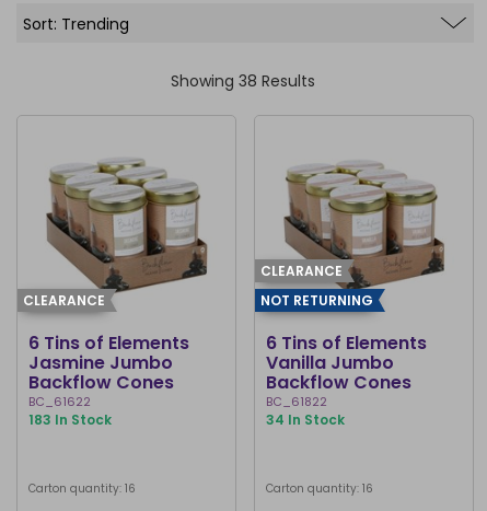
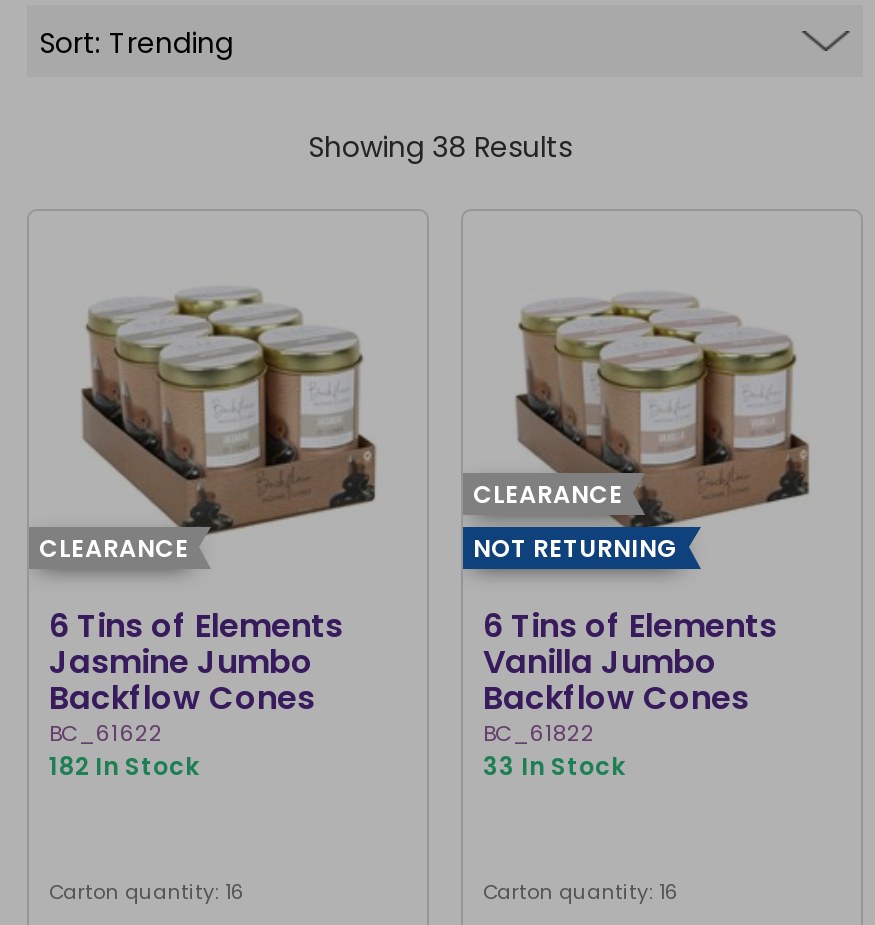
[28,410,112,429] 183 In Stock -> [49,749,199,783] 182 In Stock
[266,410,345,429] 34 In Stock -> [483,749,625,783] 33 In Stock

